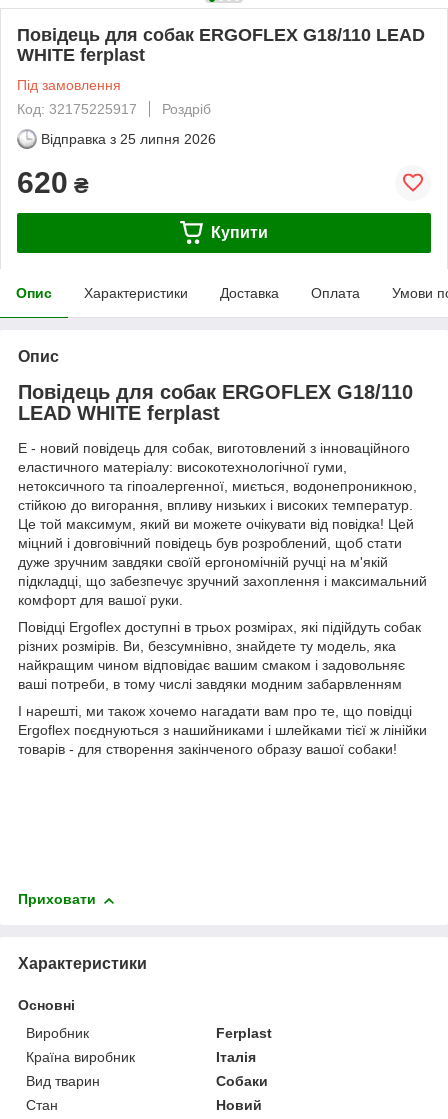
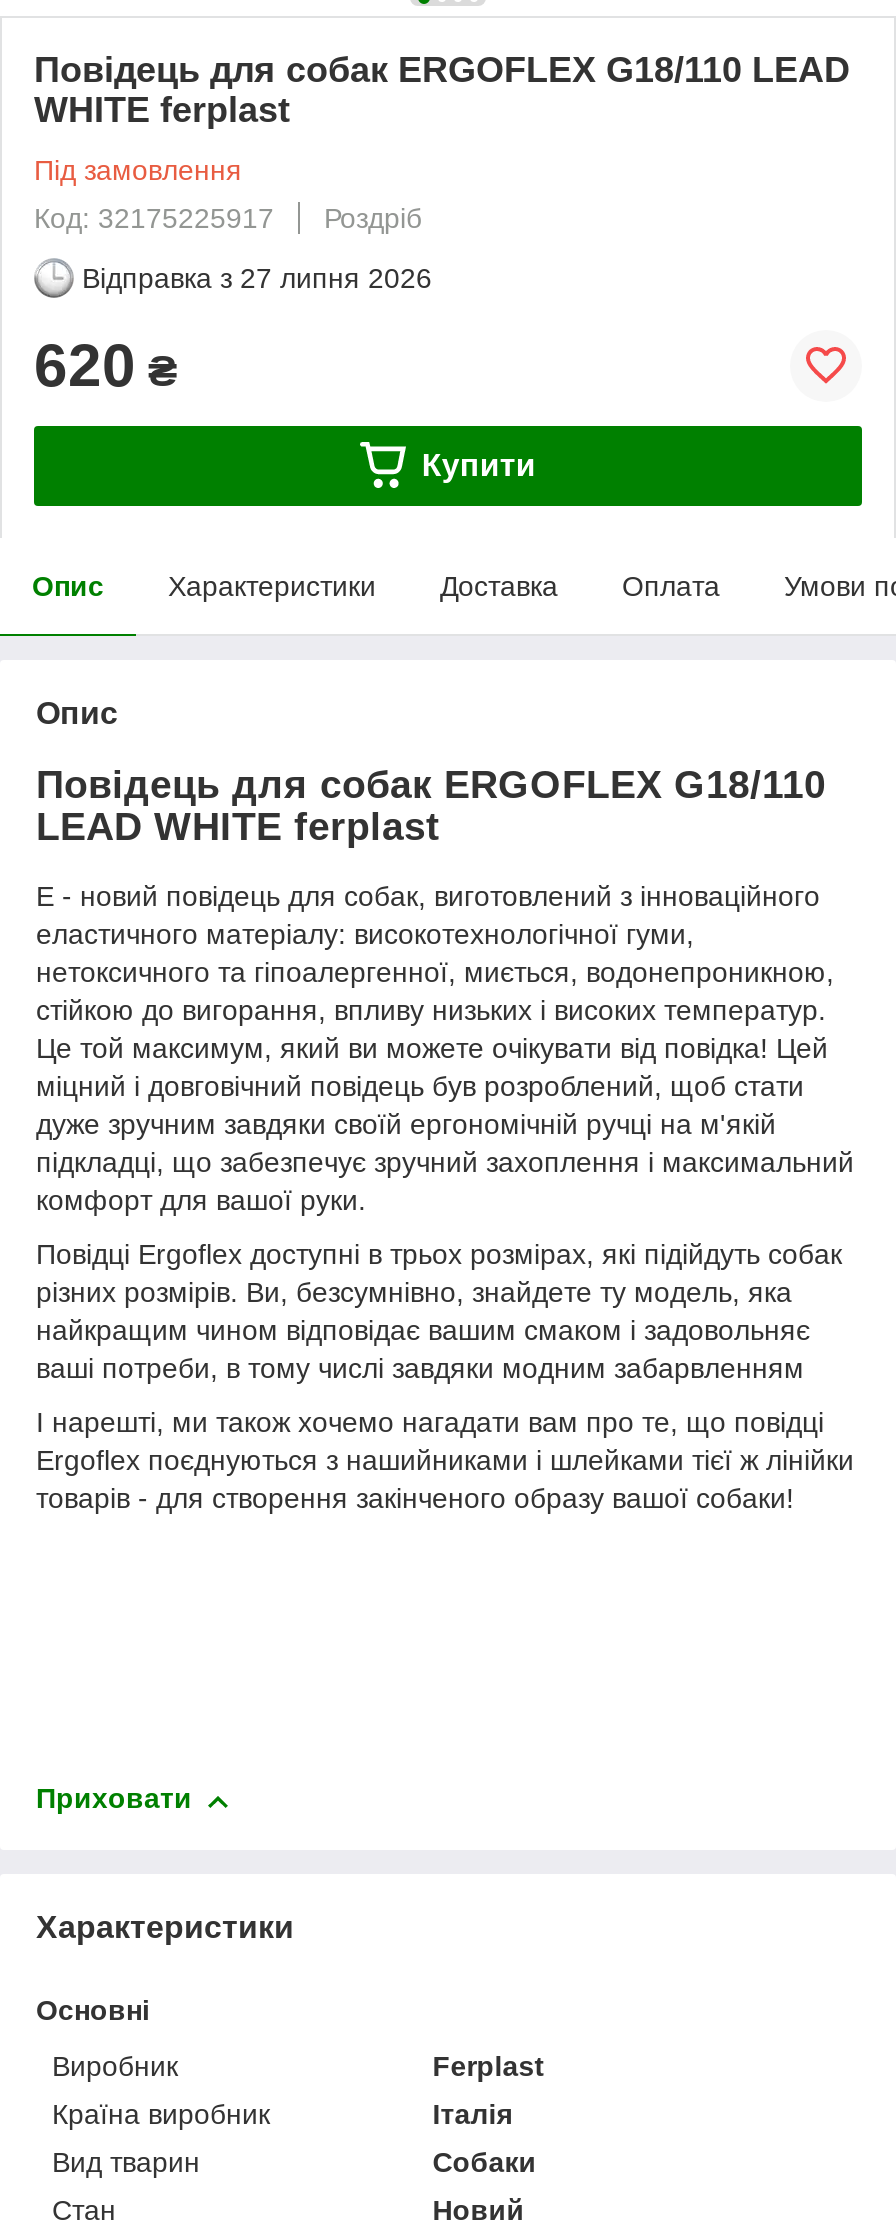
[41,131,216,147] Відправка з 25 липня 2026 -> [82,262,432,294] Відправка з 27 липня 2026

